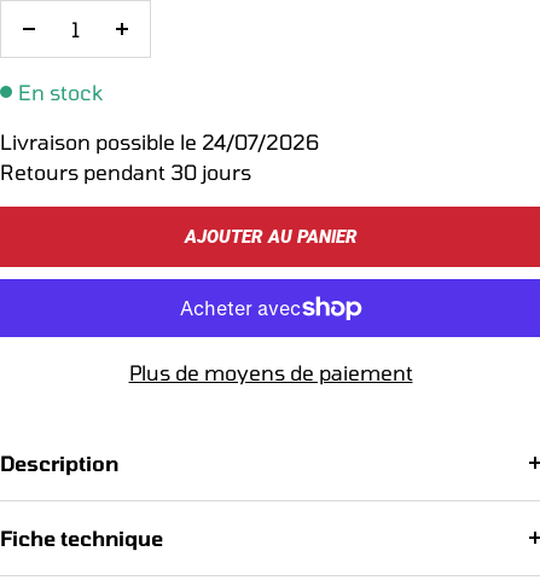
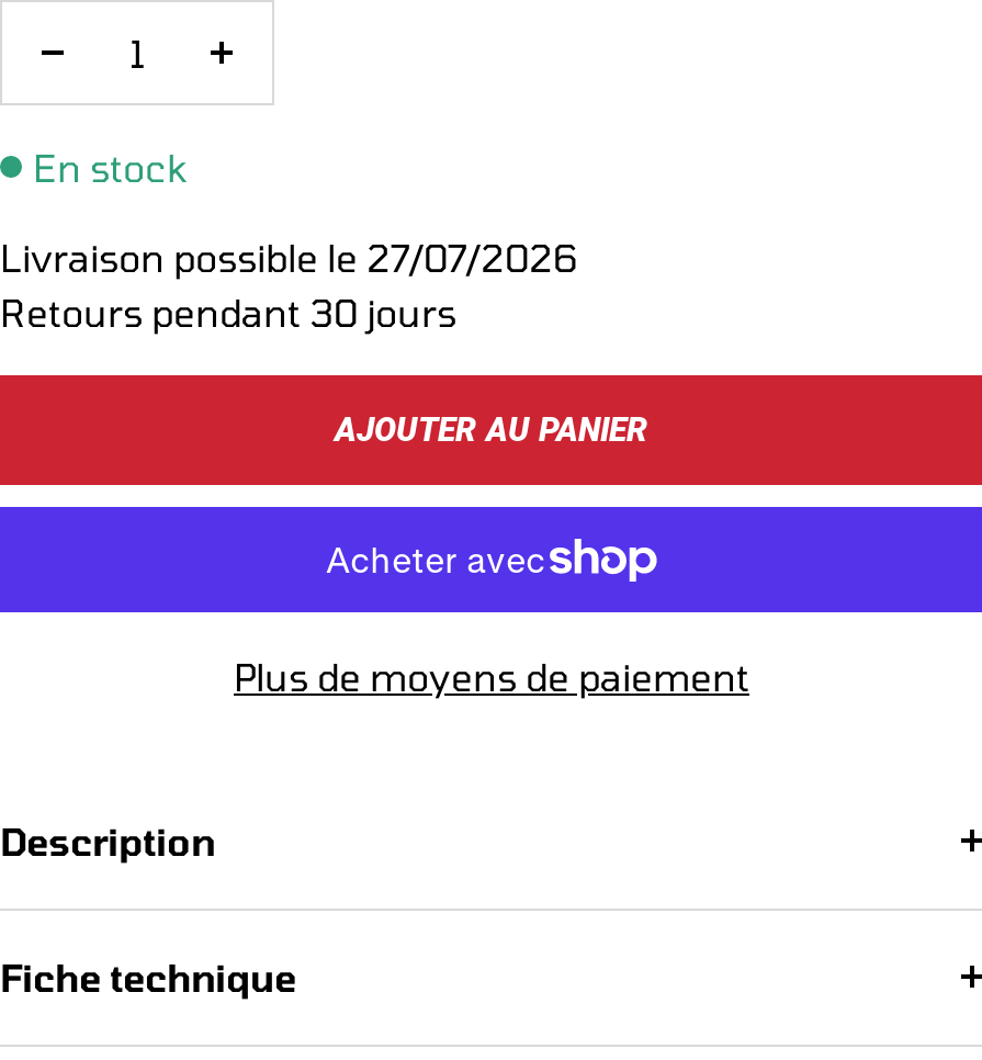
[0,129,319,153] Livraison possible le 24/07/2026 -> [0,234,577,278] Livraison possible le 27/07/2026

